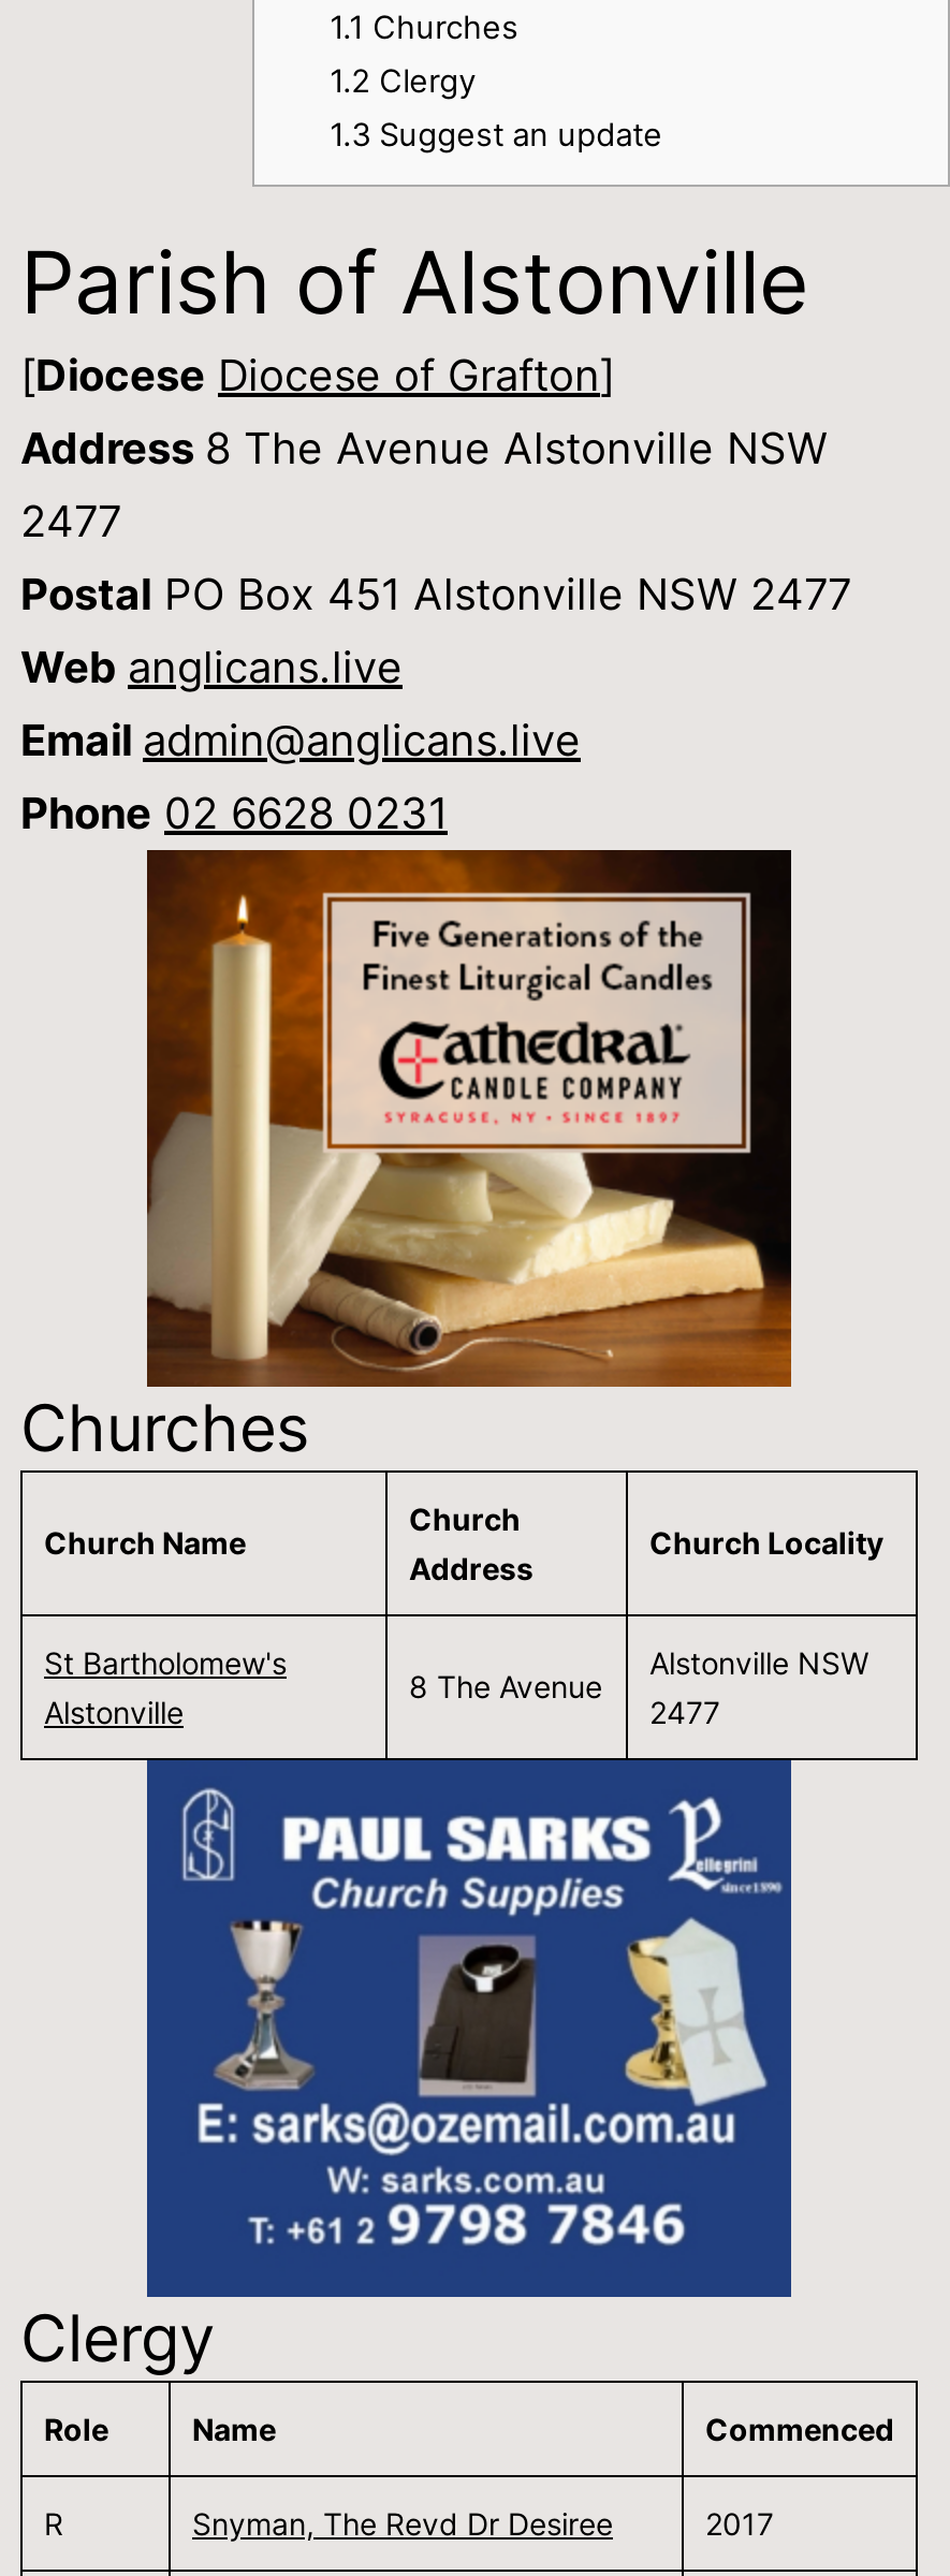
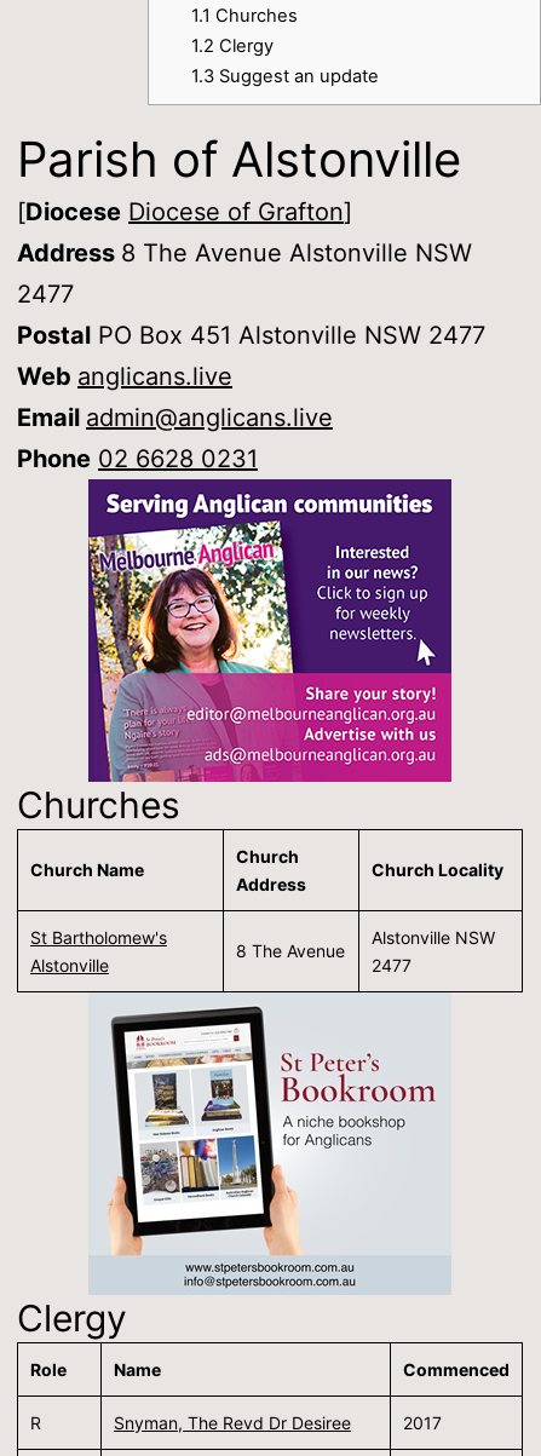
[145,848,793,1389] [image] -> [87,478,453,783] [image]
[145,1758,793,2299] [image] -> [88,991,451,1295] [image]

